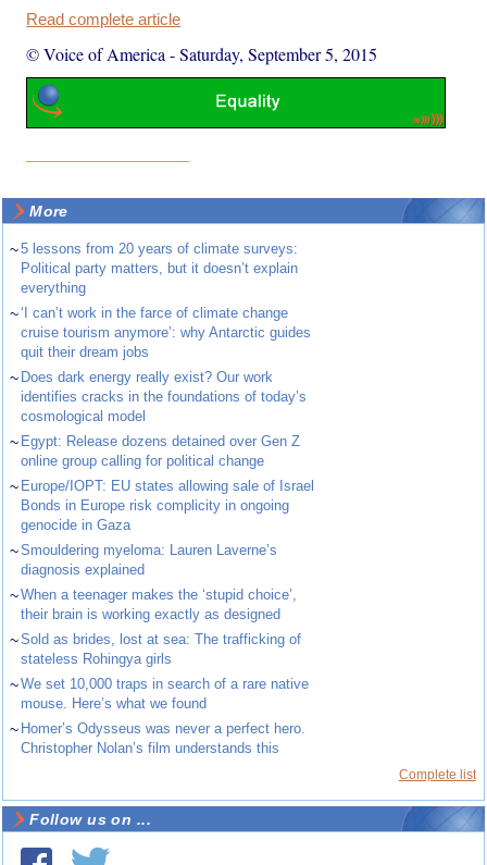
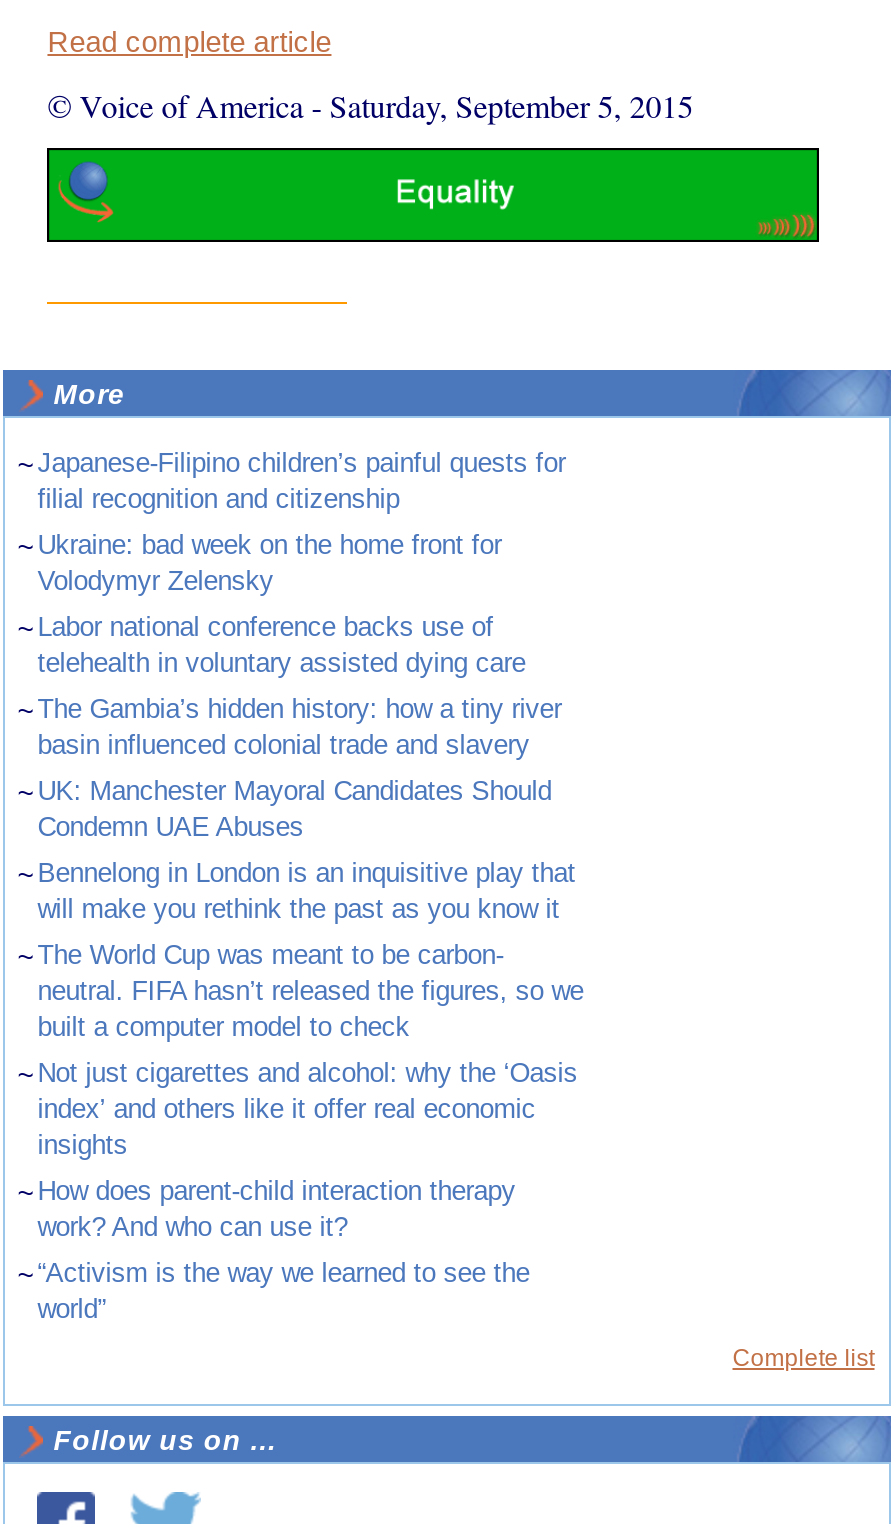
[10,241,298,296] ~ 5 lessons from 20 years of climate surveys: | Political party matters, but it doesn’t explain | everything -> [17,449,565,515] ~ Japanese-Filipino children’s painful quests for | filial recognition and citizenship
[10,305,311,361] ~ ‘I can’t work in the farce of climate change | cruise tourism anymore’: why Antarctic guides | quit their dream jobs -> [17,531,501,597] ~ Ukraine: bad week on the home front for | Volodymyr Zelensky
[10,369,307,425] ~ Does dark energy really exist? Our work | identifies cracks in the foundations of today’s | cosmological model -> [17,613,525,679] ~ Labor national conference backs use of | telehealth in voluntary assisted dying care
[10,434,300,469] ~ Egypt: Release dozens detained over Gen Z | online group calling for political change -> [17,695,561,761] ~ The Gambia’s hidden history: how a tiny river | basin influenced colonial trade and slavery
[10,478,314,534] ~ Europe/IOPT: EU states allowing sale of Israel | Bonds in Europe risk complicity in ongoing | genocide in Gaza -> [17,777,551,843] ~ UK: Manchester Mayoral Candidates Should | Condemn UAE Abuses
[10,542,277,578] ~ Smouldering myeloma: Lauren Laverne’s | diagnosis explained -> [17,859,575,925] ~ Bennelong in London is an inquisitive play that | will make you rethink the past as you know it
[10,587,297,623] ~ When a teenager makes the ‘stupid choice’, | their brain is working exactly as designed -> [17,941,583,1043] ~ The World Cup was meant to be carbon- | neutral. FIFA hasn’t released the figures, so we | built a computer model to check
[10,632,301,668] ~ Sold as brides, lost at sea: The trafficking of | stateless Rohingya girls -> [17,1059,577,1161] ~ Not just cigarettes and alcohol: why the ‘Oasis | index’ and others like it offer real economic | insights
[10,676,309,712] ~ We set 10,000 traps in search of a rare native | mouse. Here’s what we found -> [17,1177,515,1243] ~ How does parent-child interaction therapy | work? And who can use it?
[10,721,306,757] ~ Homer’s Odysseus was never a perfect hero. | Christopher Nolan’s film understands this -> [17,1259,529,1325] ~ “Activism is the way we learned to see the | world”

